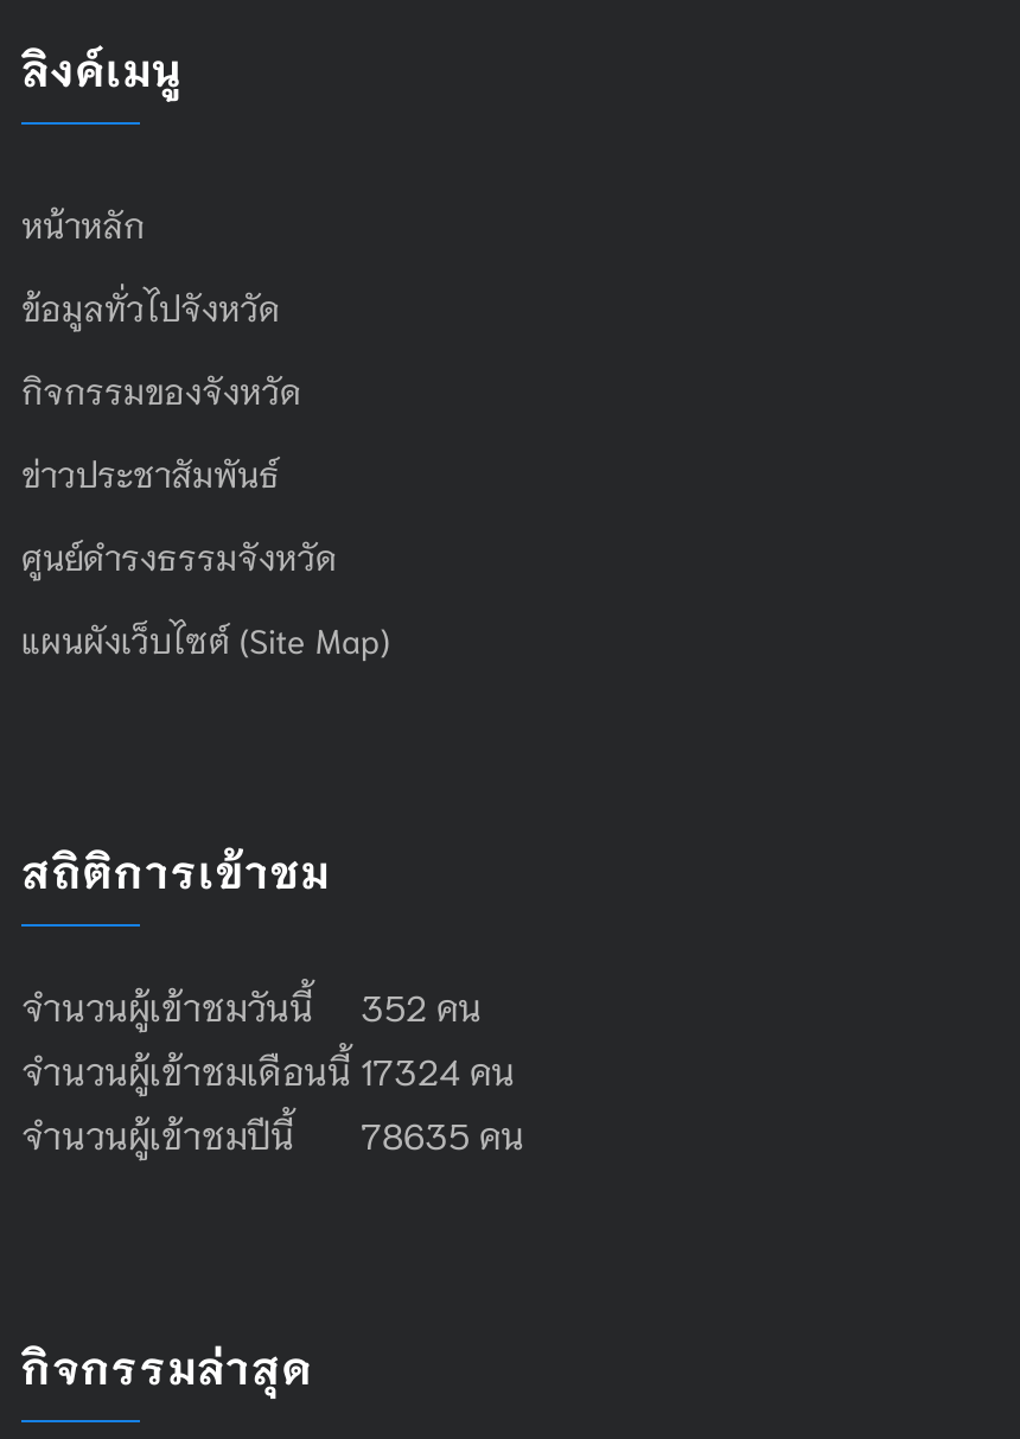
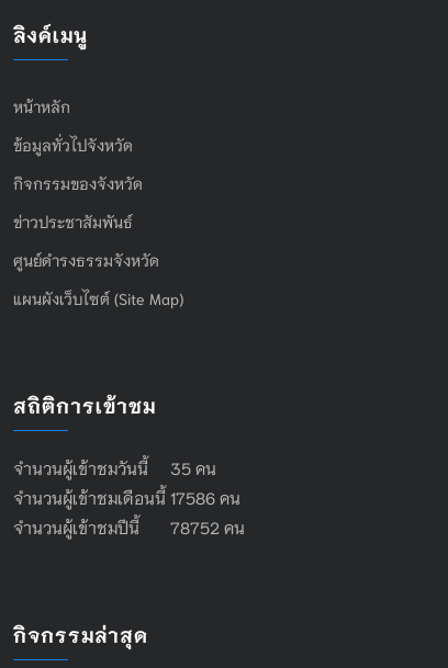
[21,980,482,1028] จำนวนผู้เข้าชมวันนี้ 352 คน -> [13,456,216,478] จำนวนผู้เข้าชมวันนี้ 35 คน
[21,1044,515,1092] จำนวนผู้เข้าชมเดือนนี้ 17324 คน -> [13,486,240,508] จำนวนผู้เข้าชมเดือนนี้ 17586 คน
[21,1108,524,1156] จำนวนผู้เข้าชมปีนี้ 78635 คน -> [13,515,245,537] จำนวนผู้เข้าชมปีนี้ 78752 คน

